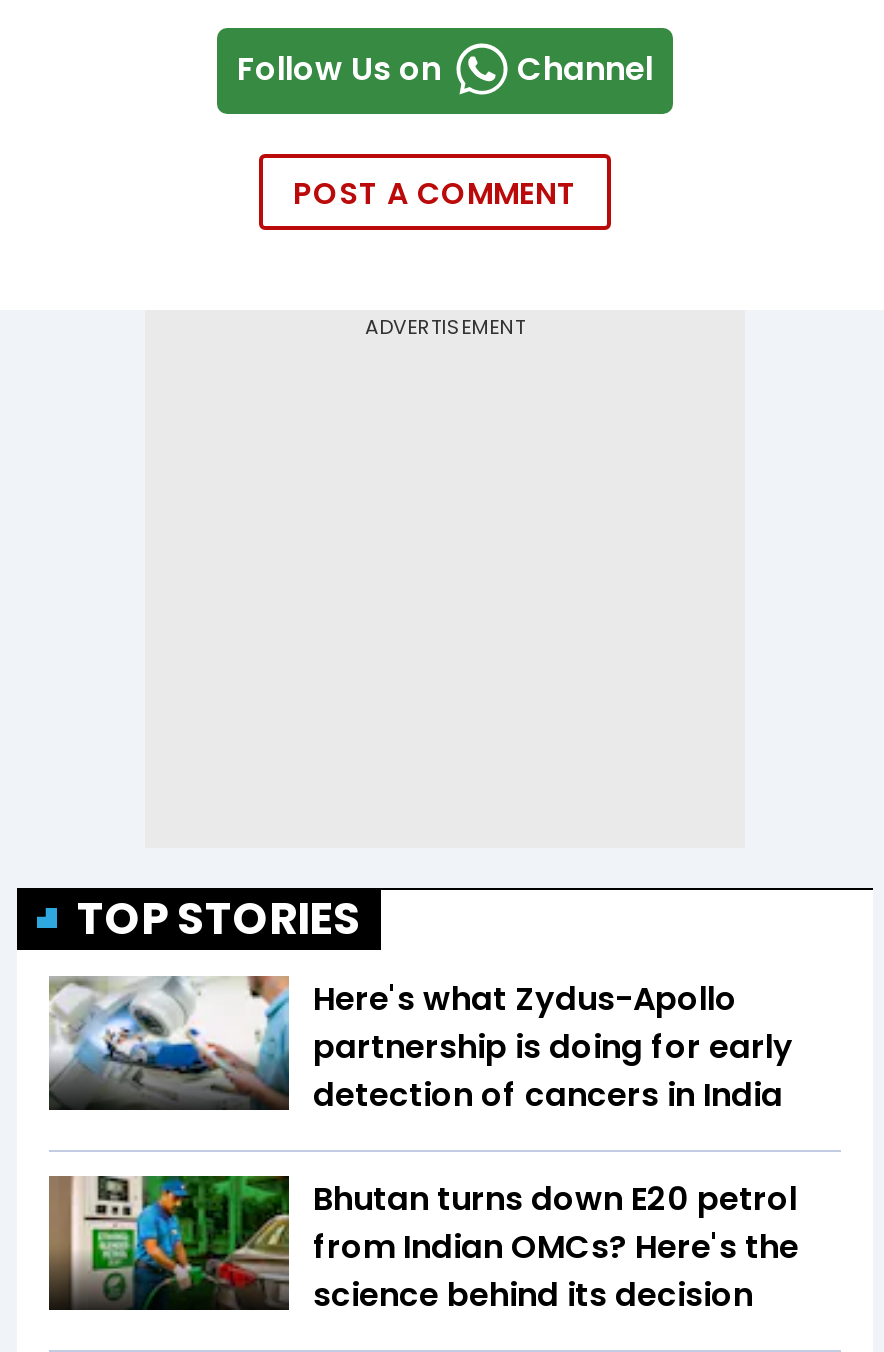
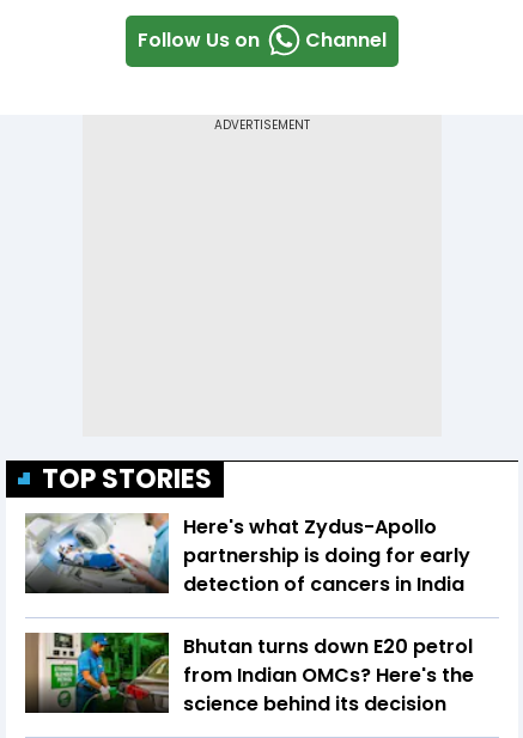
[293,171,577,213] POST A COMMENT -> none

